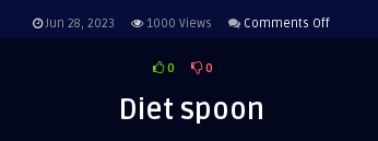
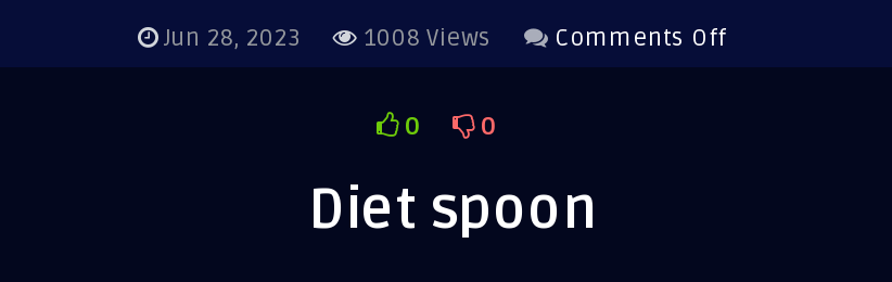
[43,16,212,31] Jun 28, 2023 1000 Views -> [157,24,492,52] Jun 28, 2023 1008 Views

